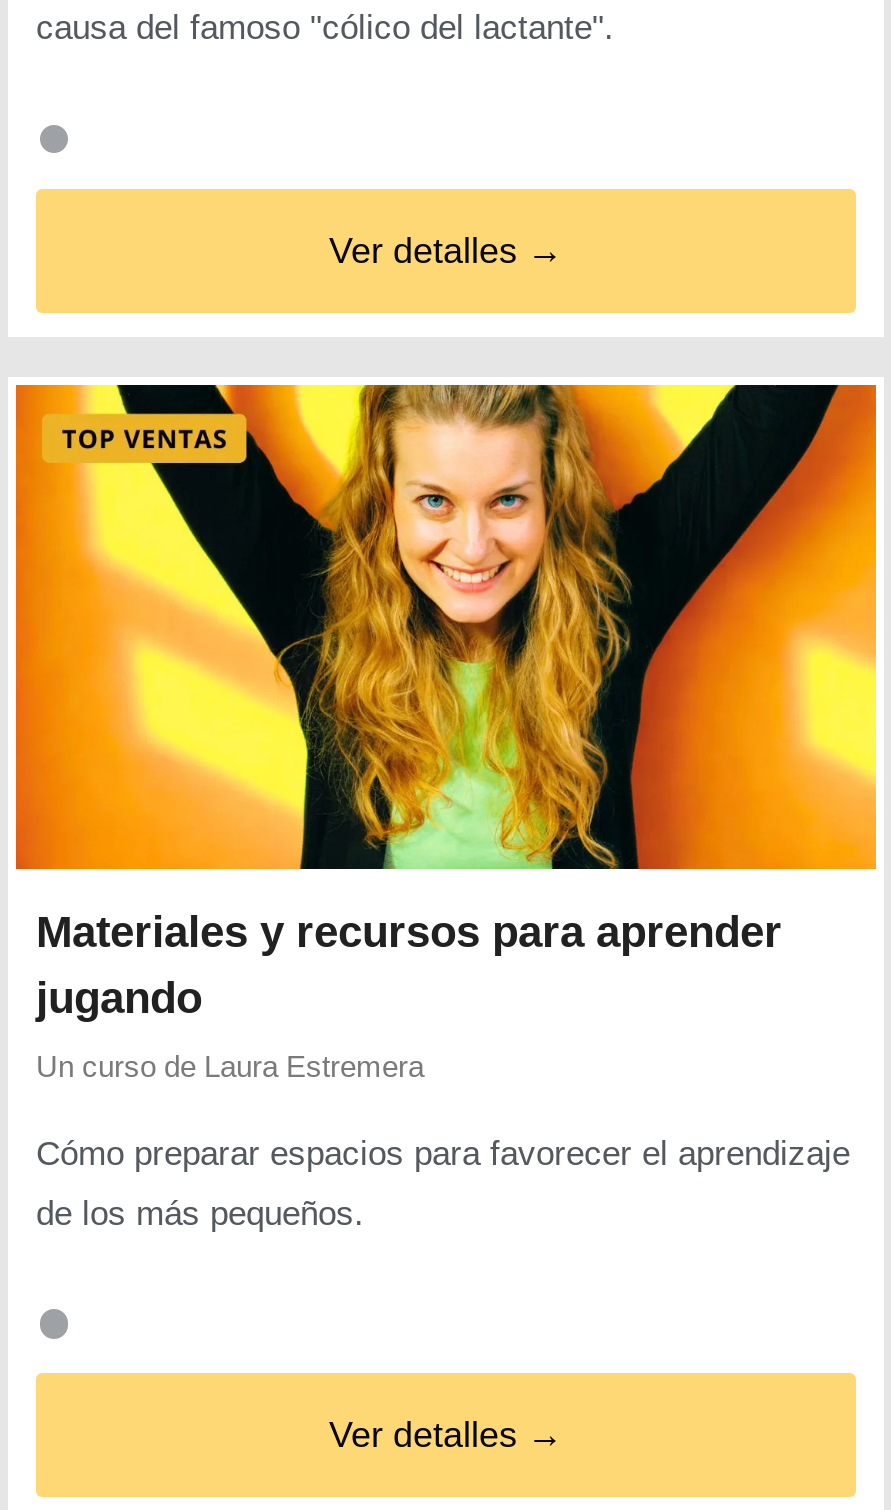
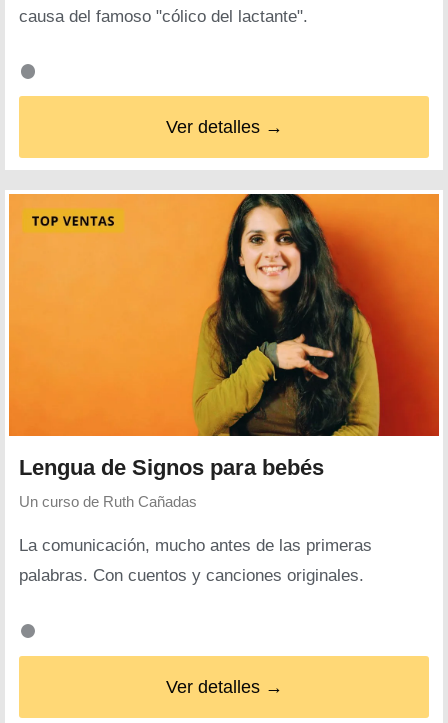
[18,382,878,1022] [image] | Materiales y recursos para aprender | jugando -> [9,193,440,480] [image] | Lengua de Signos para bebés
[36,1048,424,1082] Un curso de Laura Estremera -> [19,493,197,510] Un curso de Ruth Cañadas
[36,1134,850,1172] Cómo preparar espacios para favorecer el aprendizaje -> [19,536,372,555] La comunicación, mucho antes de las primeras
[36,1194,364,1232] de los más pequeños. -> [19,566,364,585] palabras. Con cuentos y canciones originales.

